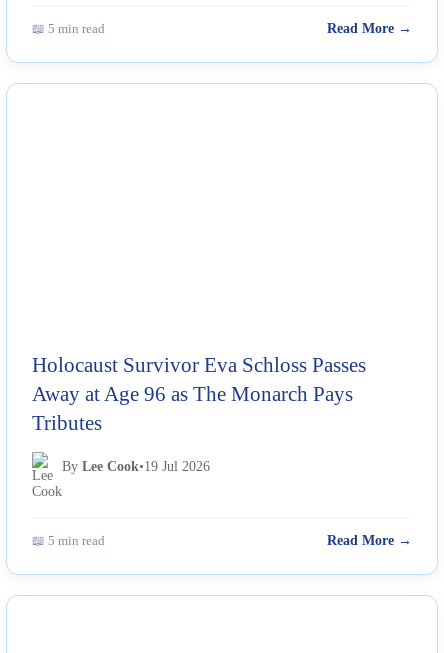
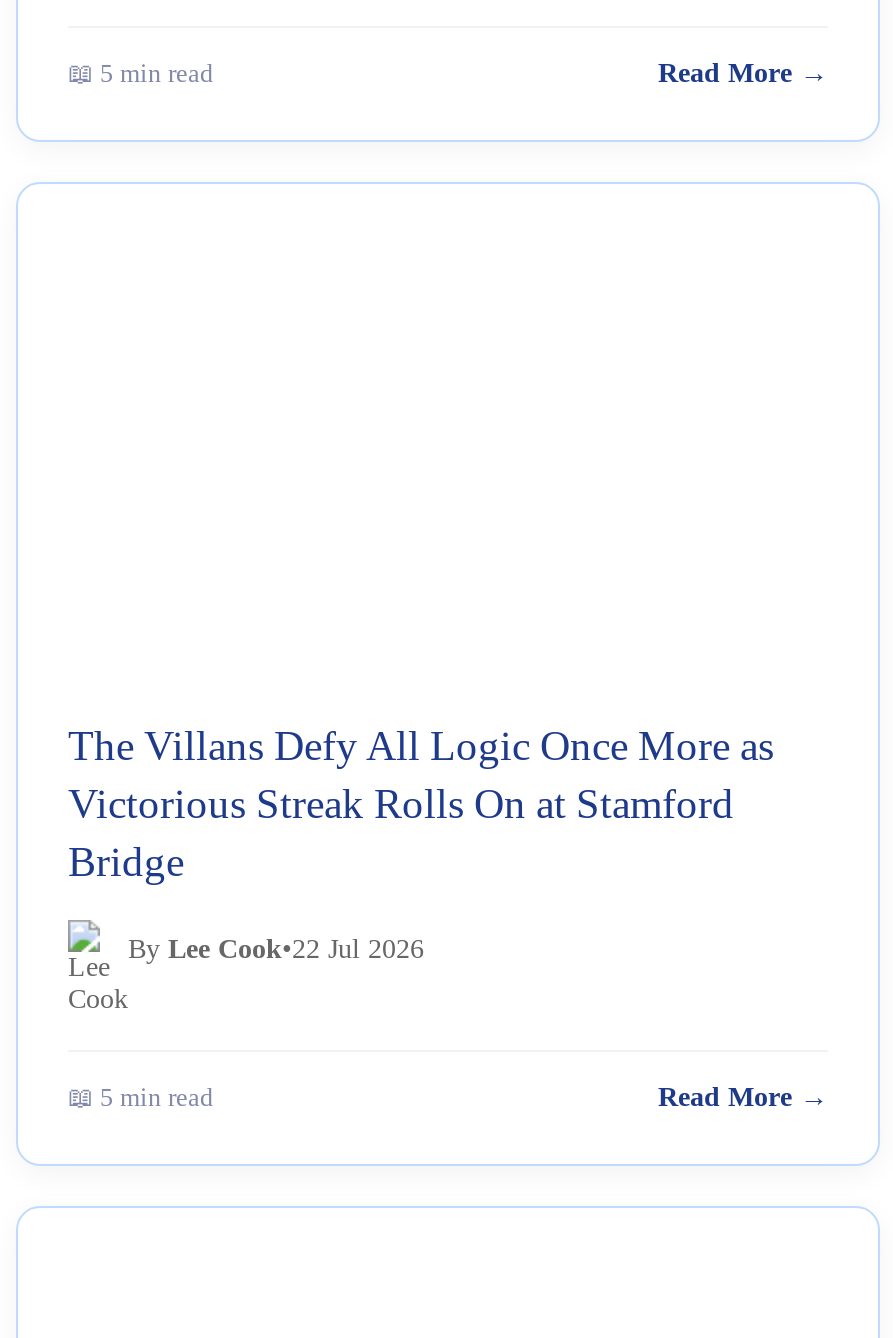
[32,353,366,434] Holocaust Survivor Eva Schloss Passes | Away at Age 96 as The Monarch Pays | Tributes -> [68,721,774,883] The Villans Defy All Logic Once More as | Victorious Streak Rolls On at Stamford | Bridge
[62,459,210,474] By Lee Cook•19 Jul 2026 -> [128,933,424,963] By Lee Cook•22 Jul 2026

